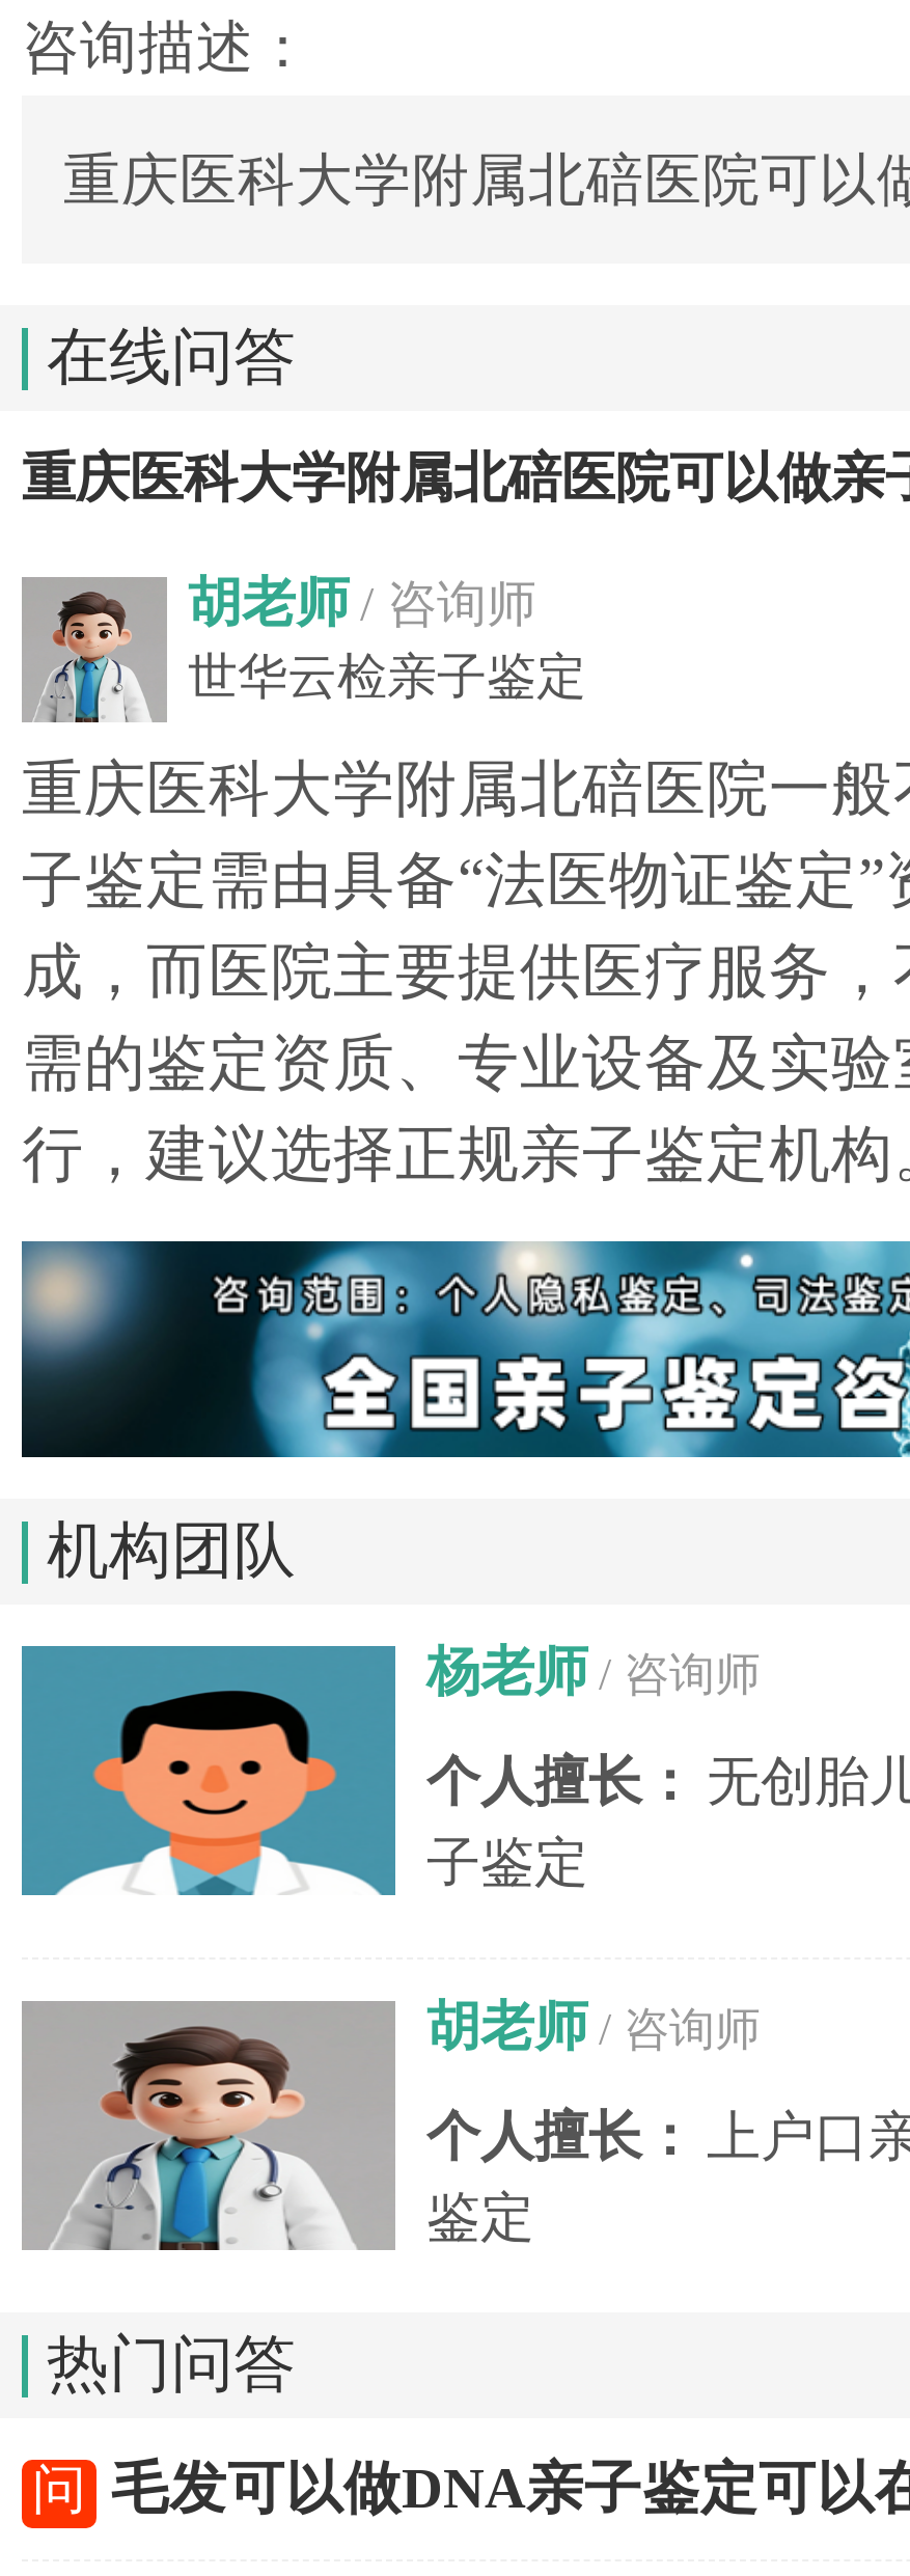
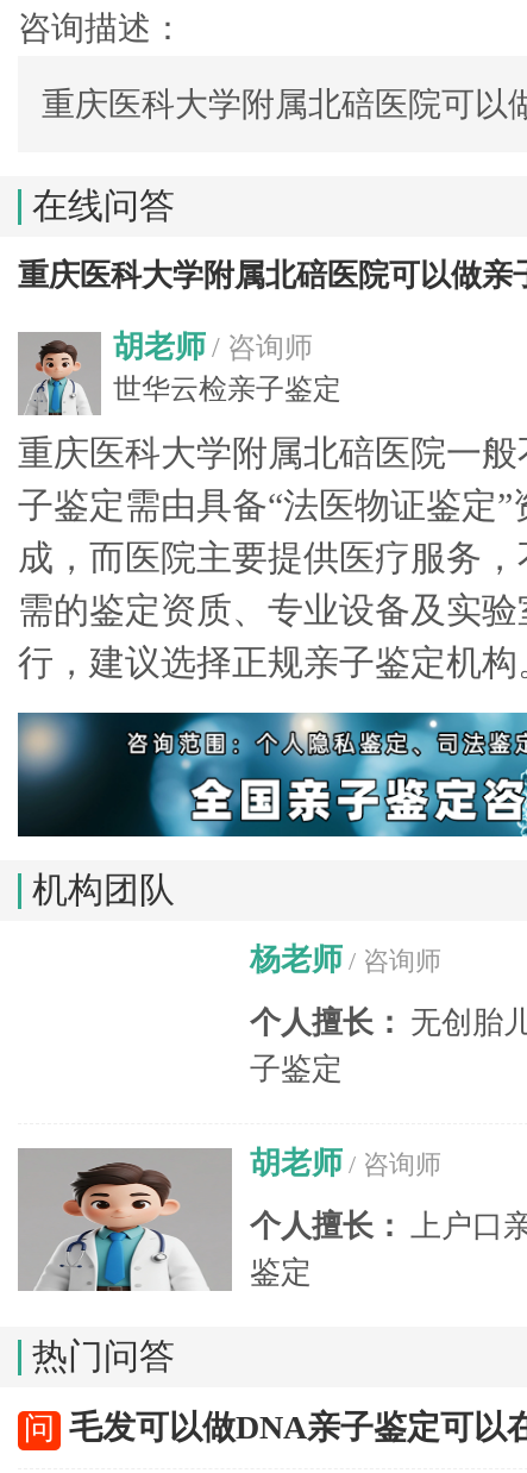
[20,1644,397,1897] [image] -> none

